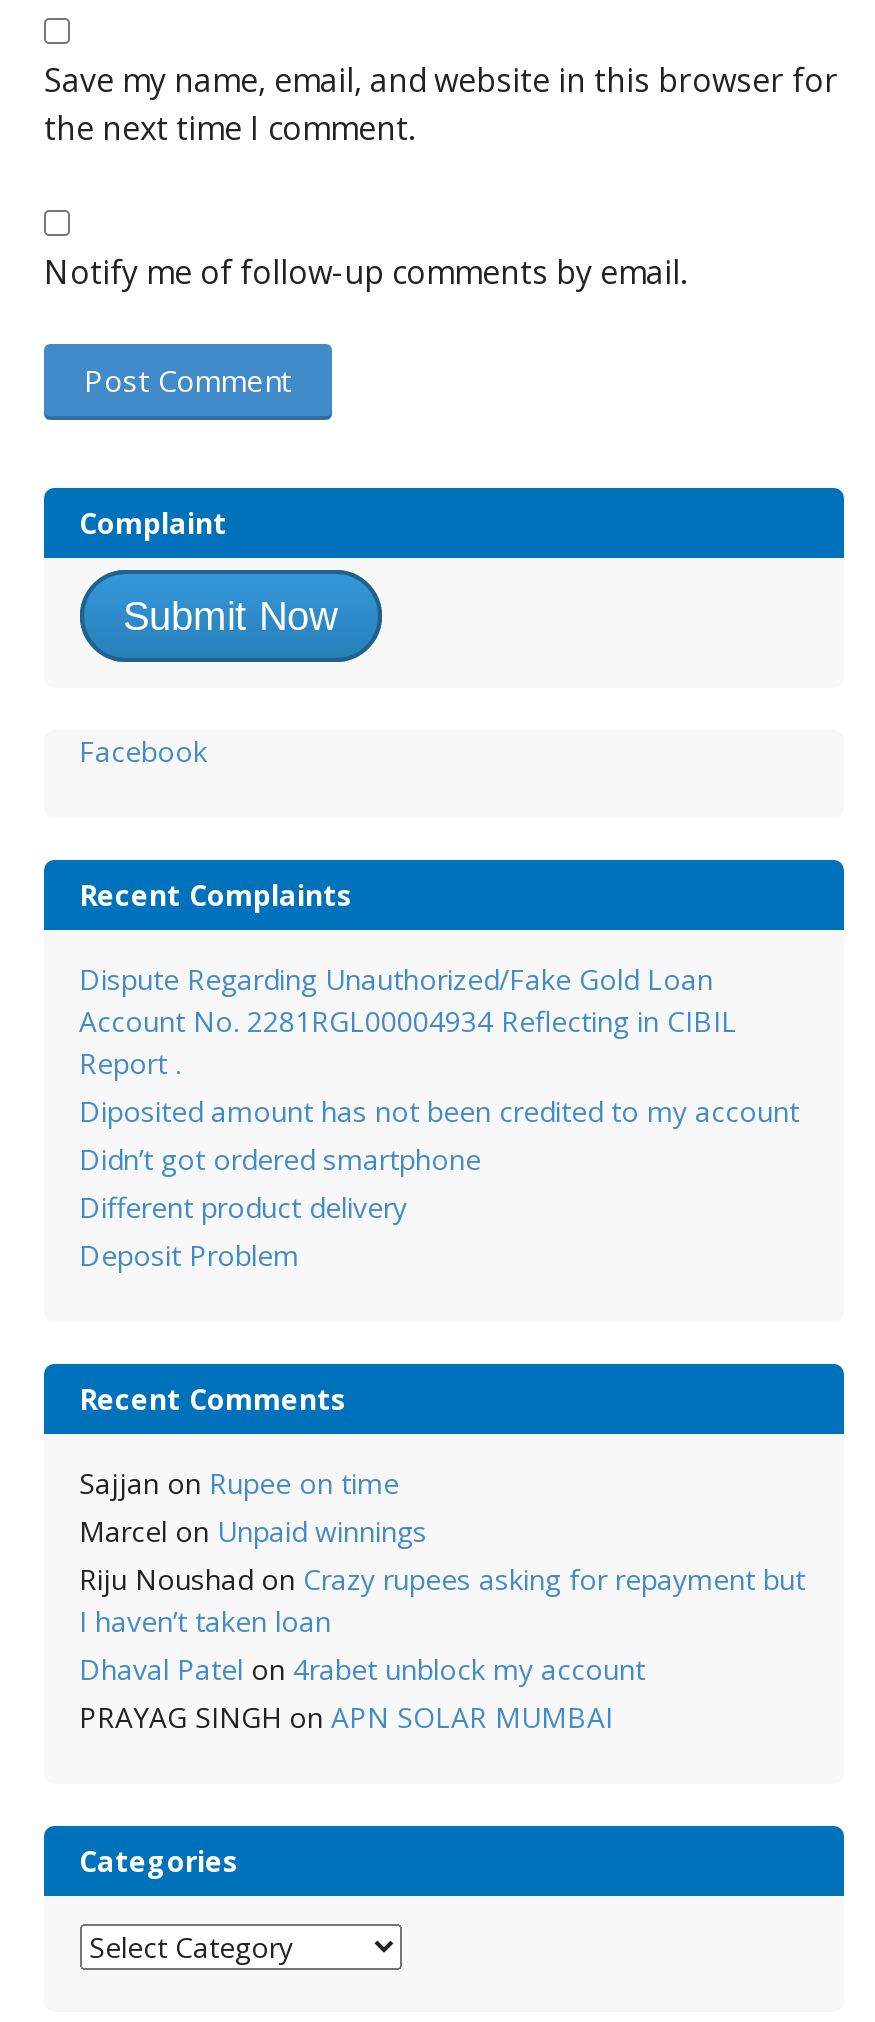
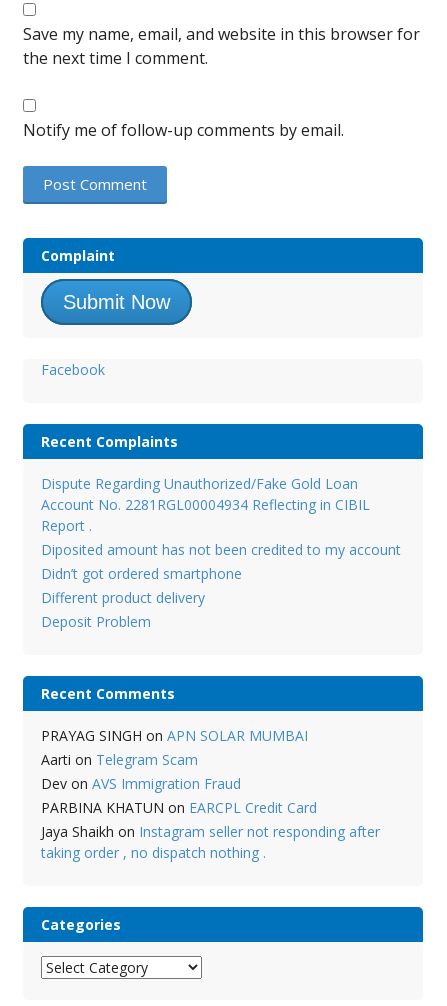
[79,1465,805,1688] Sajjan on Rupee on time | Marcel on Unpaid winnings | Riju Noushad on Crazy rupees asking for repayment but | I haven’t taken loan | Dhaval Patel on 4rabet unblock my account -> none
moved [79,1697,613,1735] -> [40,726,307,745]: PRAYAG SINGH on APN SOLAR MUMBAI
none -> [40,750,379,862] Aarti on Telegram Scam | Dev on AVS Immigration Fraud | PARBINA KHATUN on EARCPL Credit Card | Jaya Shaikh on Instagram seller not responding after | taking order , no dispatch nothing .

